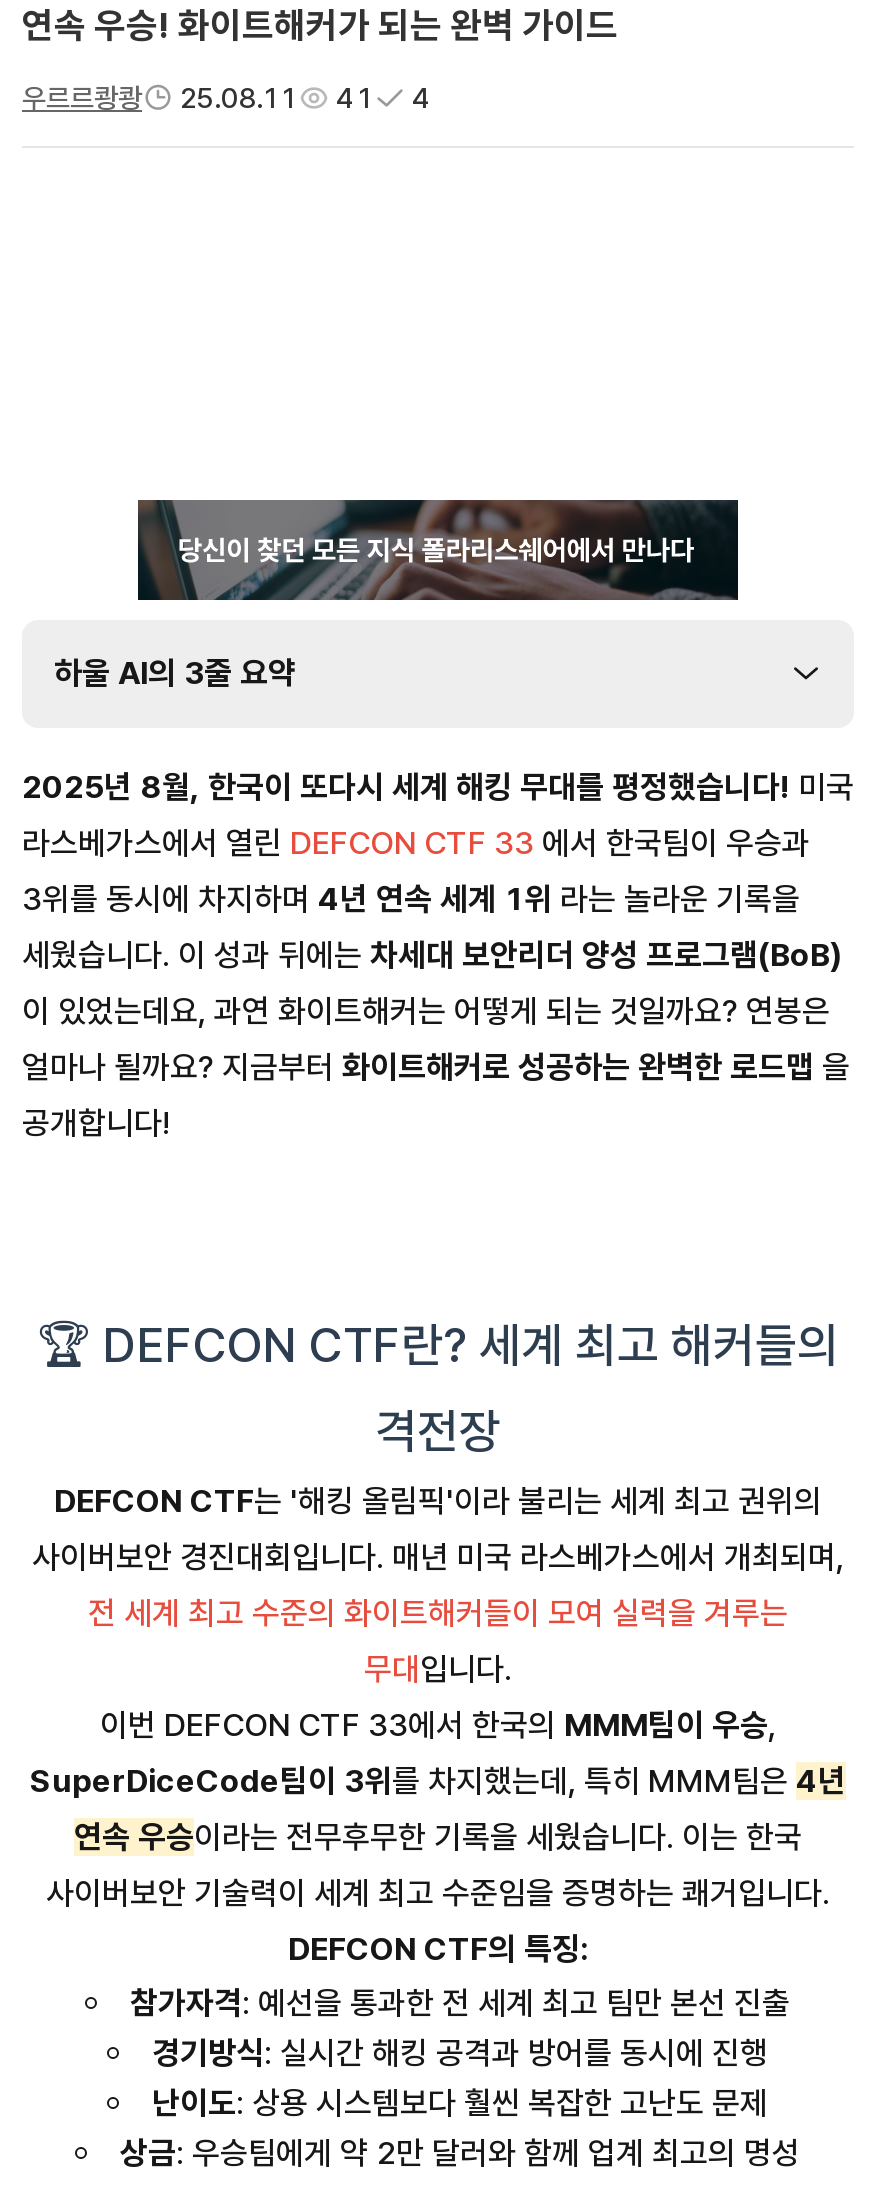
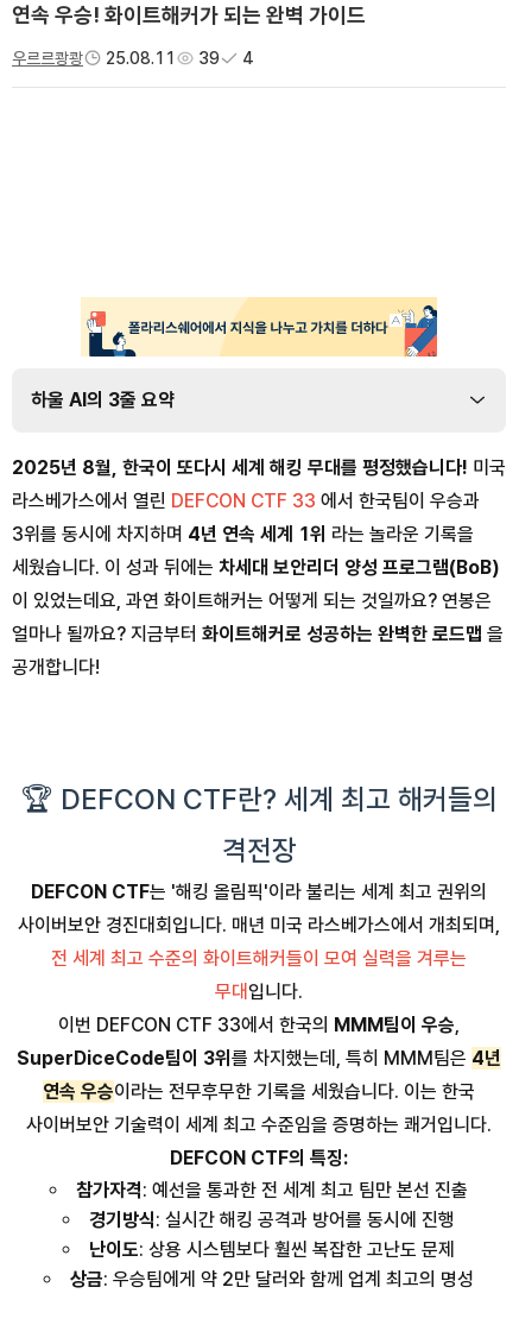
[330,82,374,114] 41 -> [195,49,220,68] 39
[136,498,740,602] [image] -> [81,297,438,358] [image]

